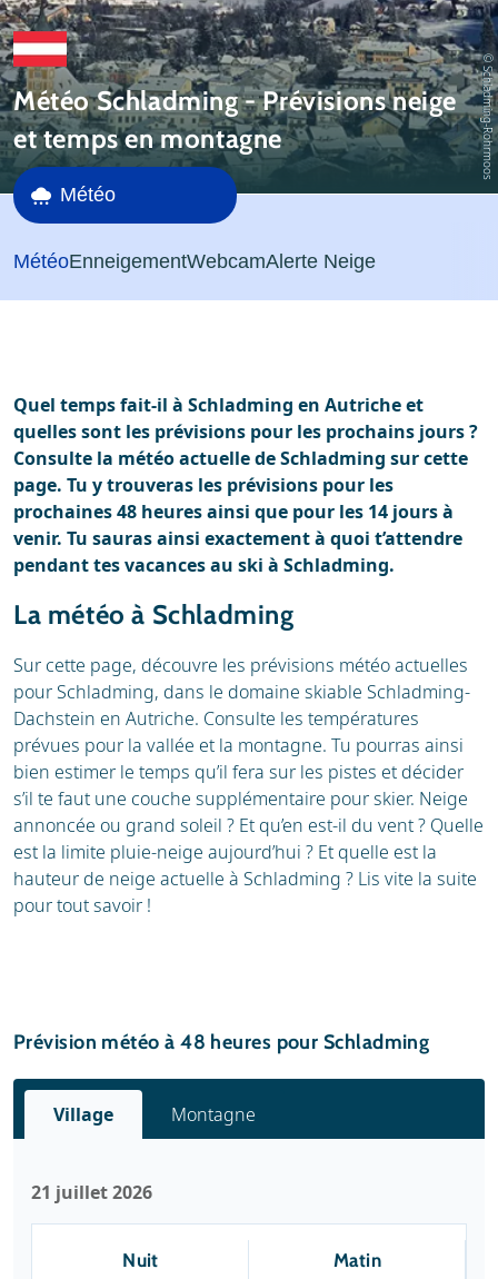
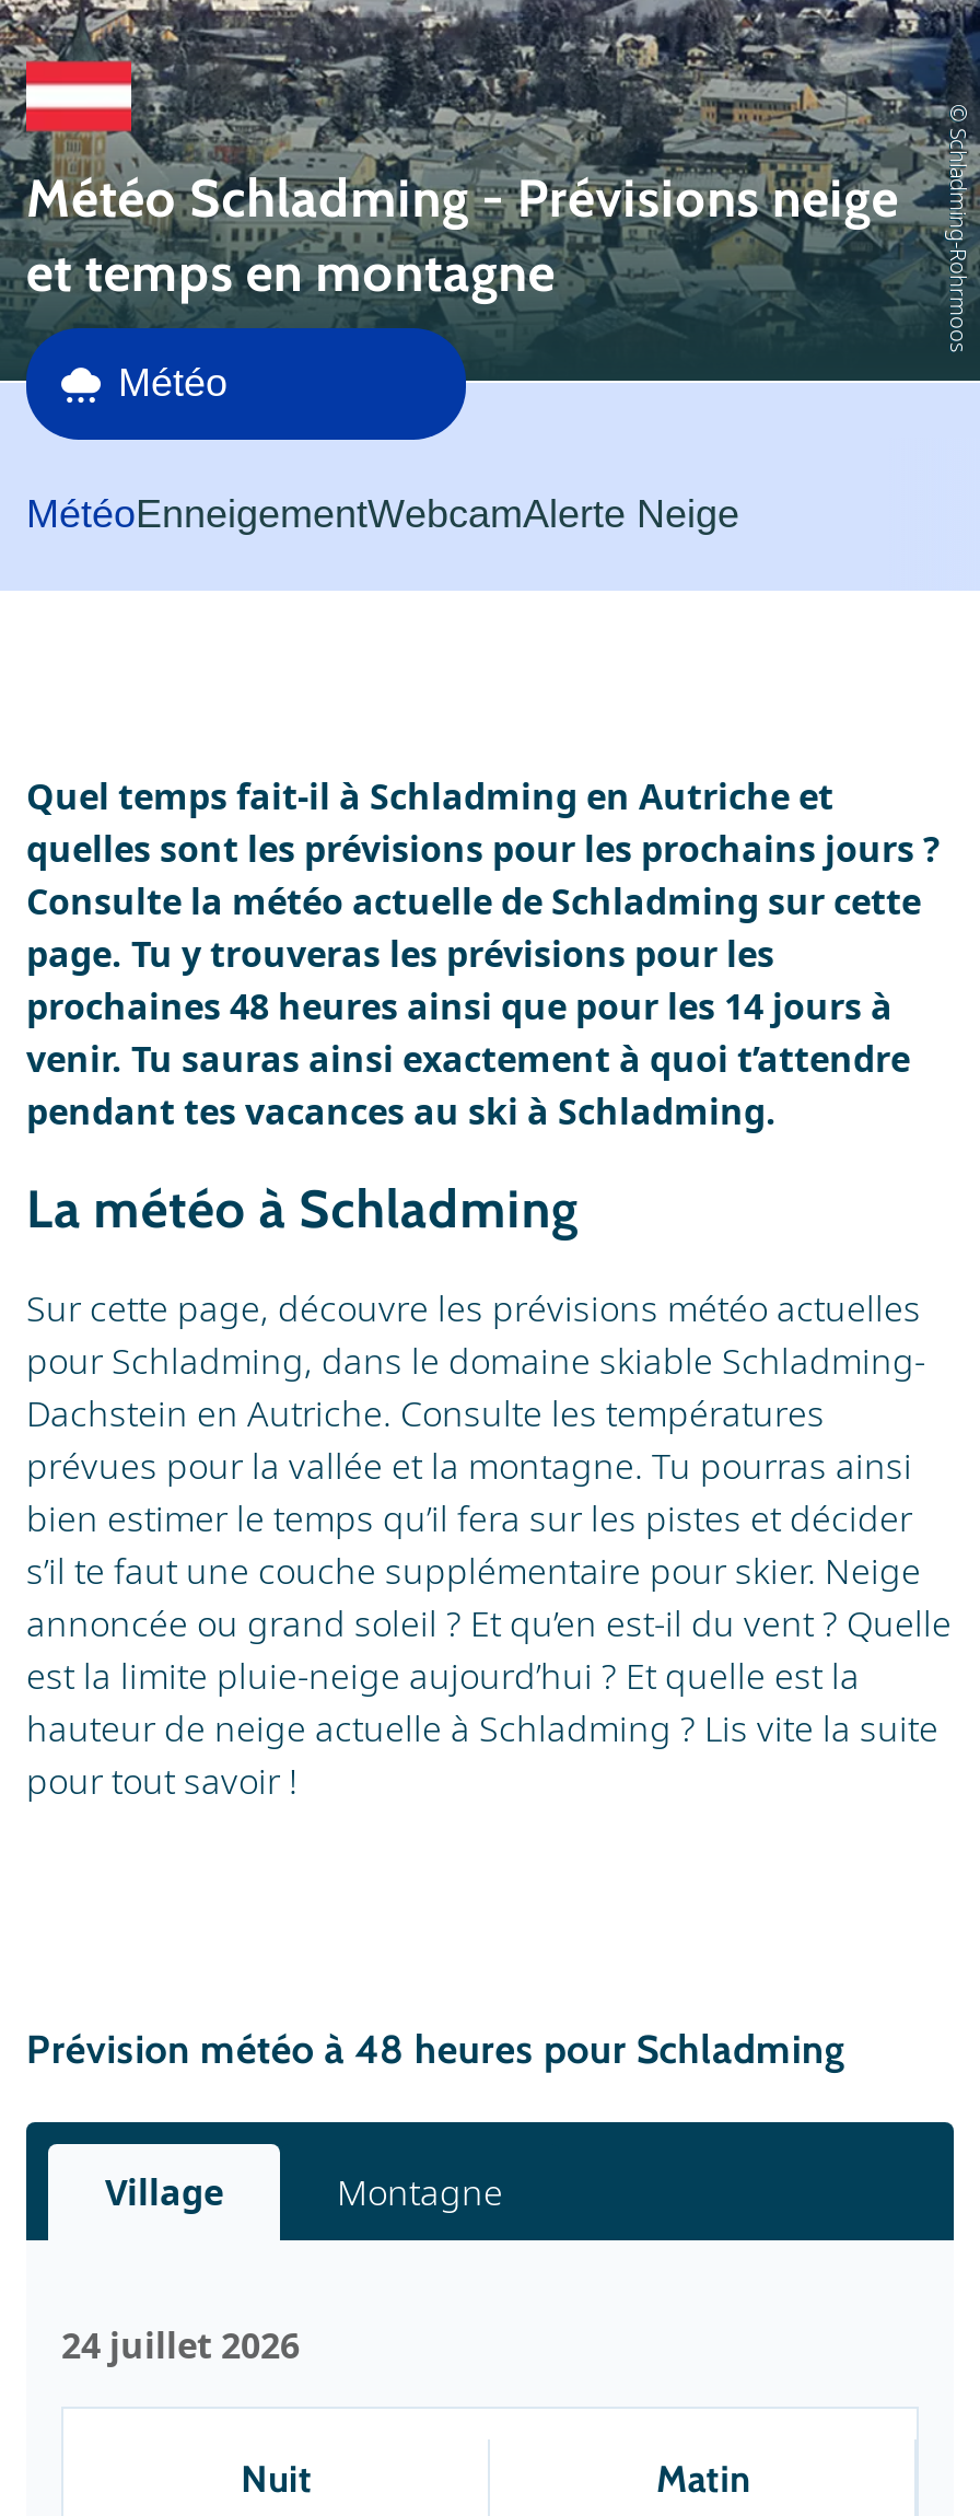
[31,1180,152,1204] 21 juillet 2026 -> [61,2321,300,2369] 24 juillet 2026

